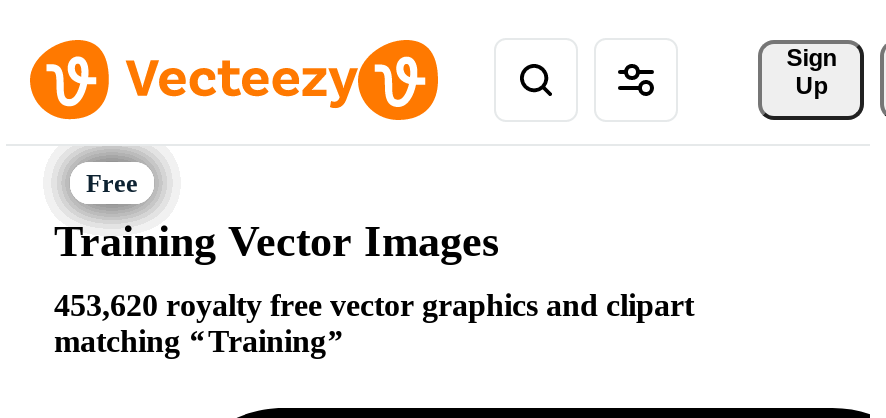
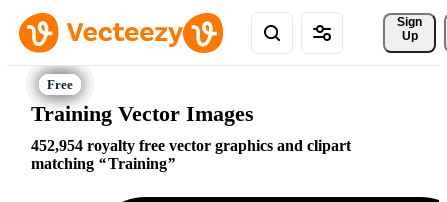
[54,289,694,323] 453,620 royalty free vector graphics and clipart -> [31,137,351,154] 452,954 royalty free vector graphics and clipart

